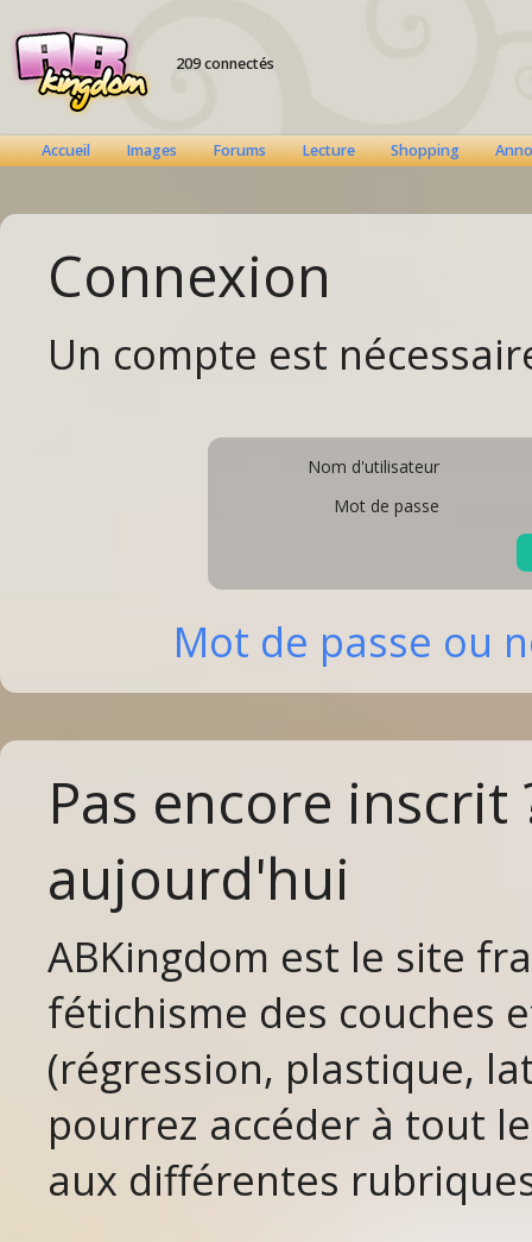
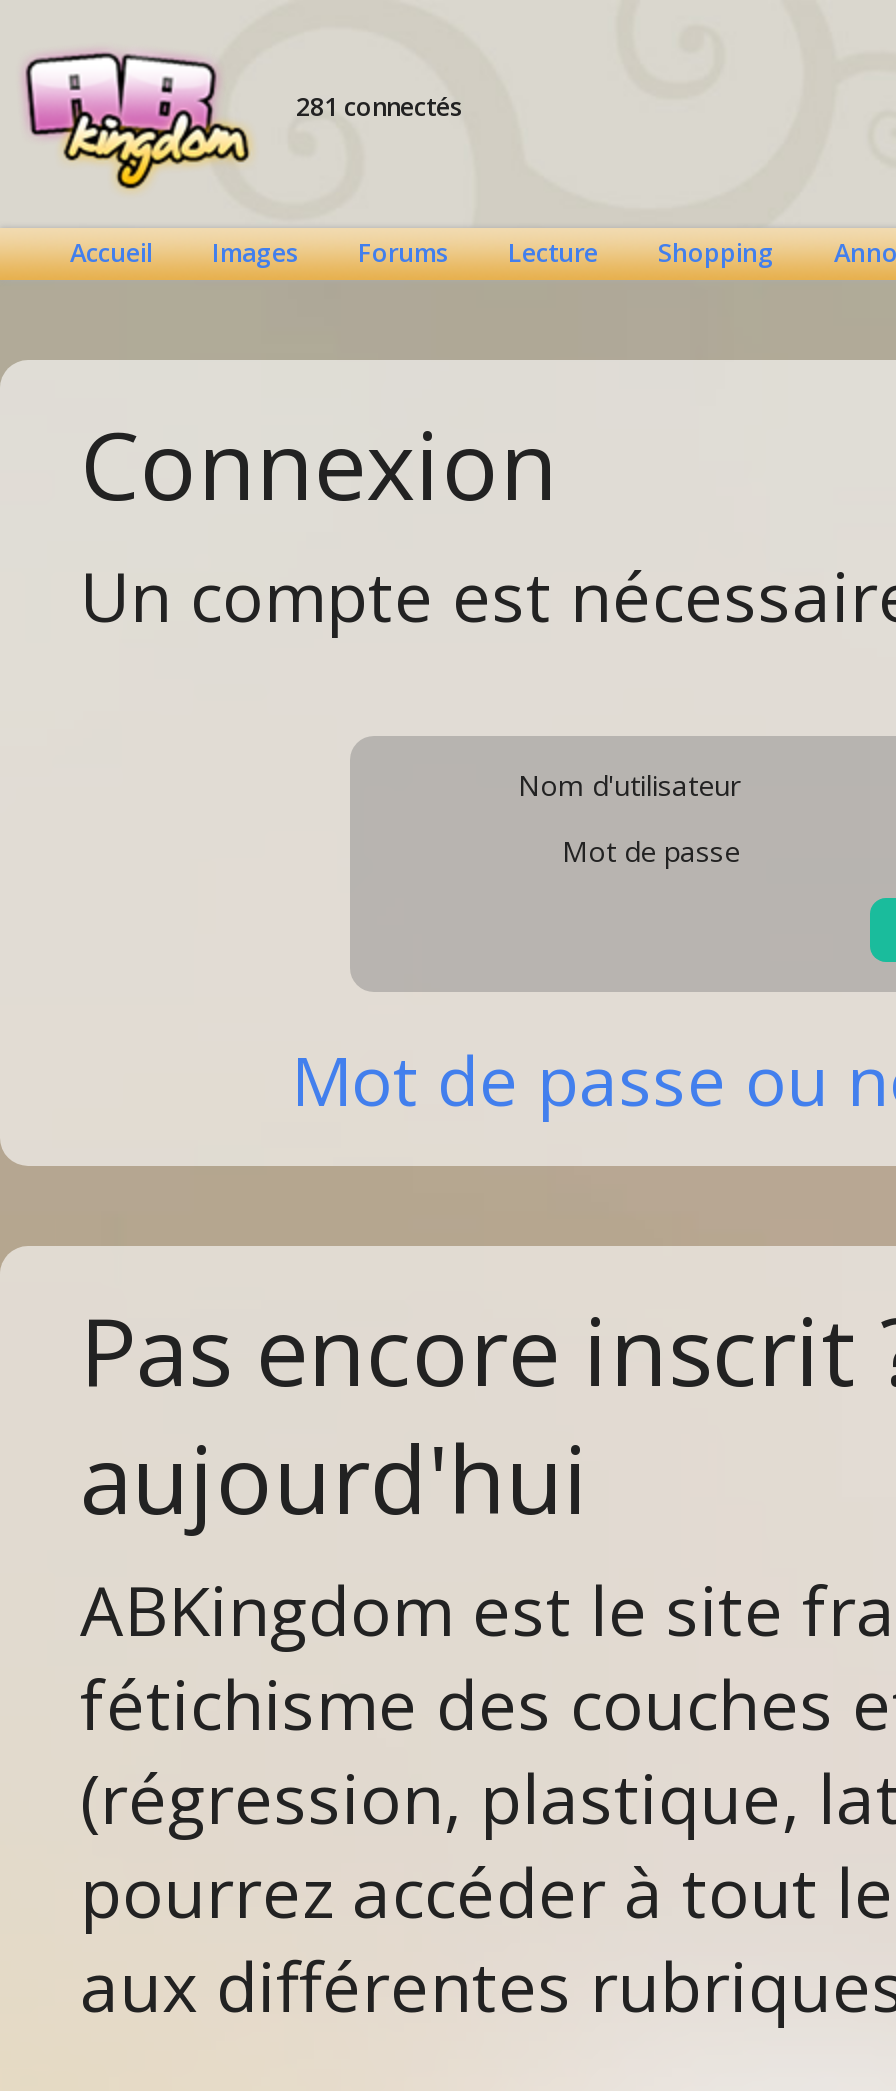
[176,53,274,74] 209 connectés -> [296,90,462,124] 281 connectés

